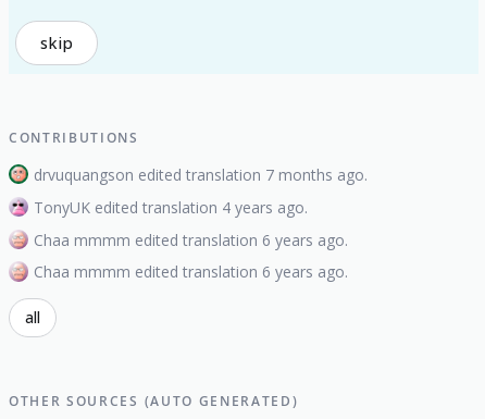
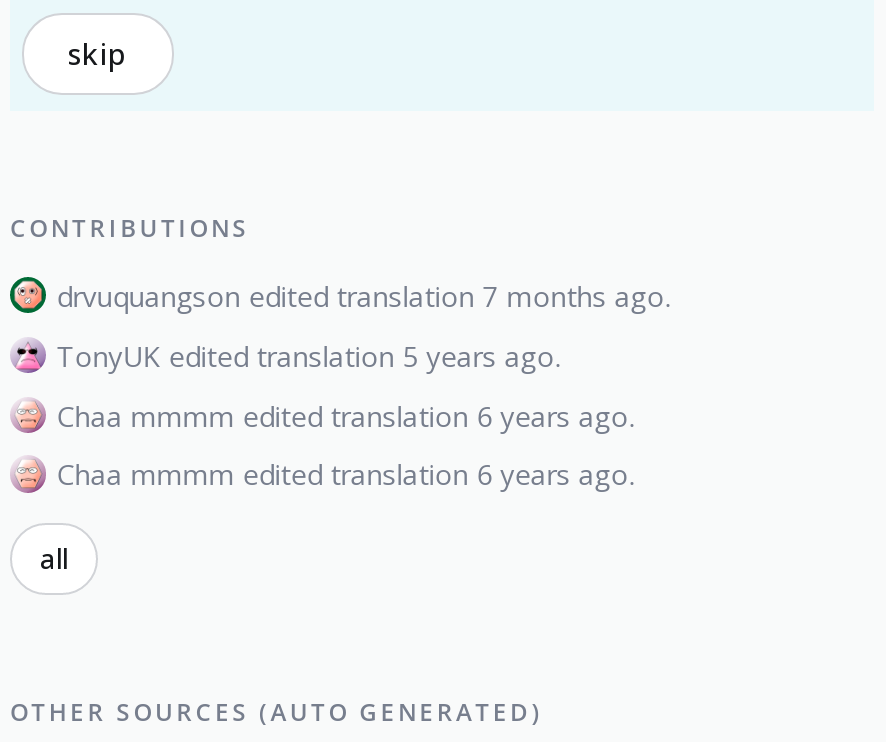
[34,196,308,217] TonyUK edited translation 4 years ago. -> [56,336,560,374] TonyUK edited translation 5 years ago.

